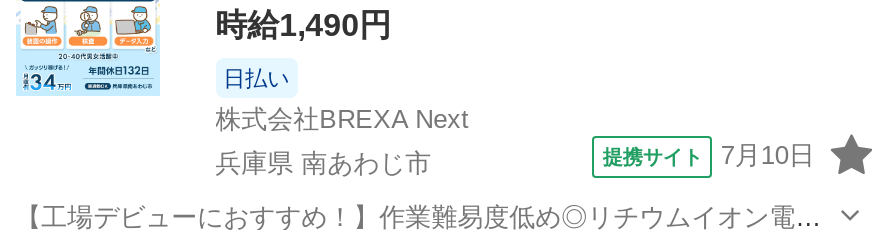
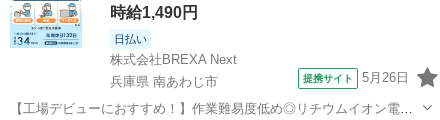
[603,141,815,171] 提携サイト 7月10日 -> [303,70,409,85] 提携サイト 5月26日

